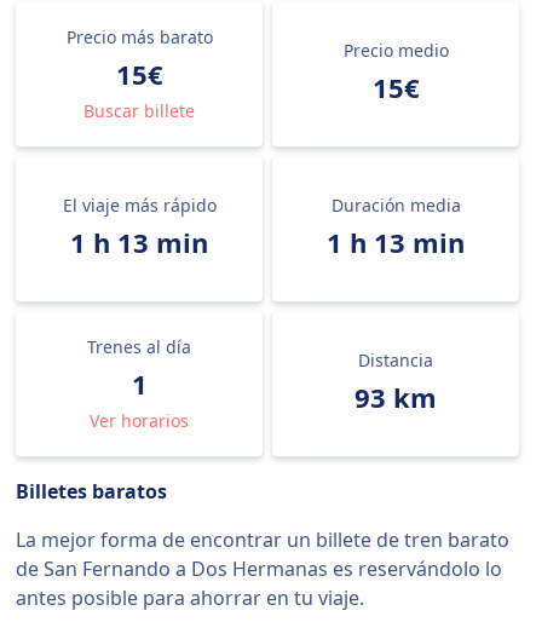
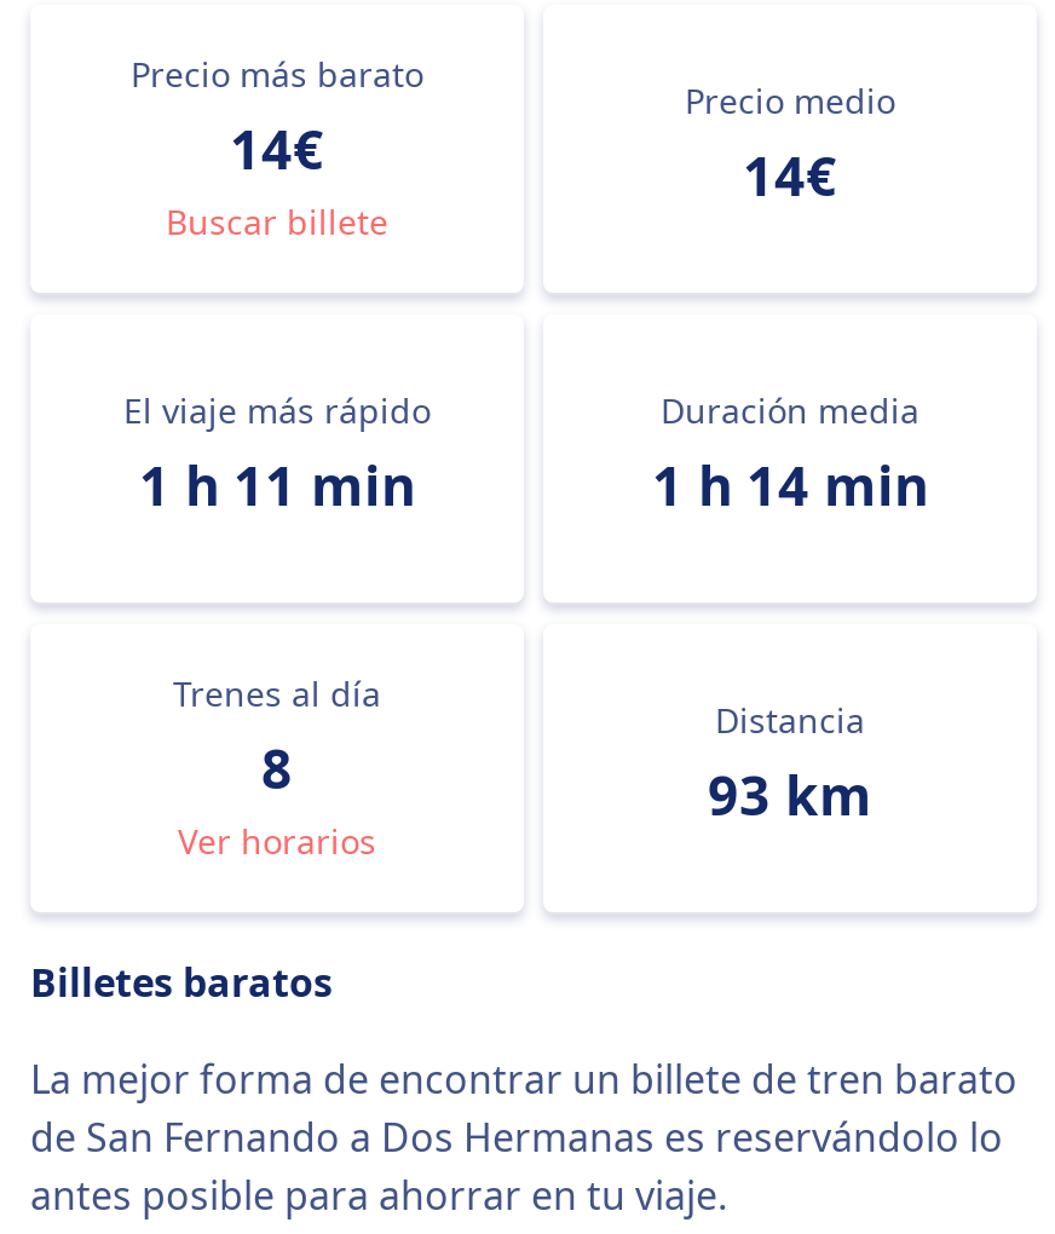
[116,56,163,92] 15€ -> [230,111,324,184] 14€
[372,69,419,105] 15€ -> [743,138,837,211] 14€
[70,224,208,260] 1 h 13 min -> [139,448,415,520] 1 h 11 min
[327,224,465,260] 1 h 13 min -> [652,448,928,520] 1 h 14 min
[131,365,147,402] 1 -> [261,731,293,803] 8

